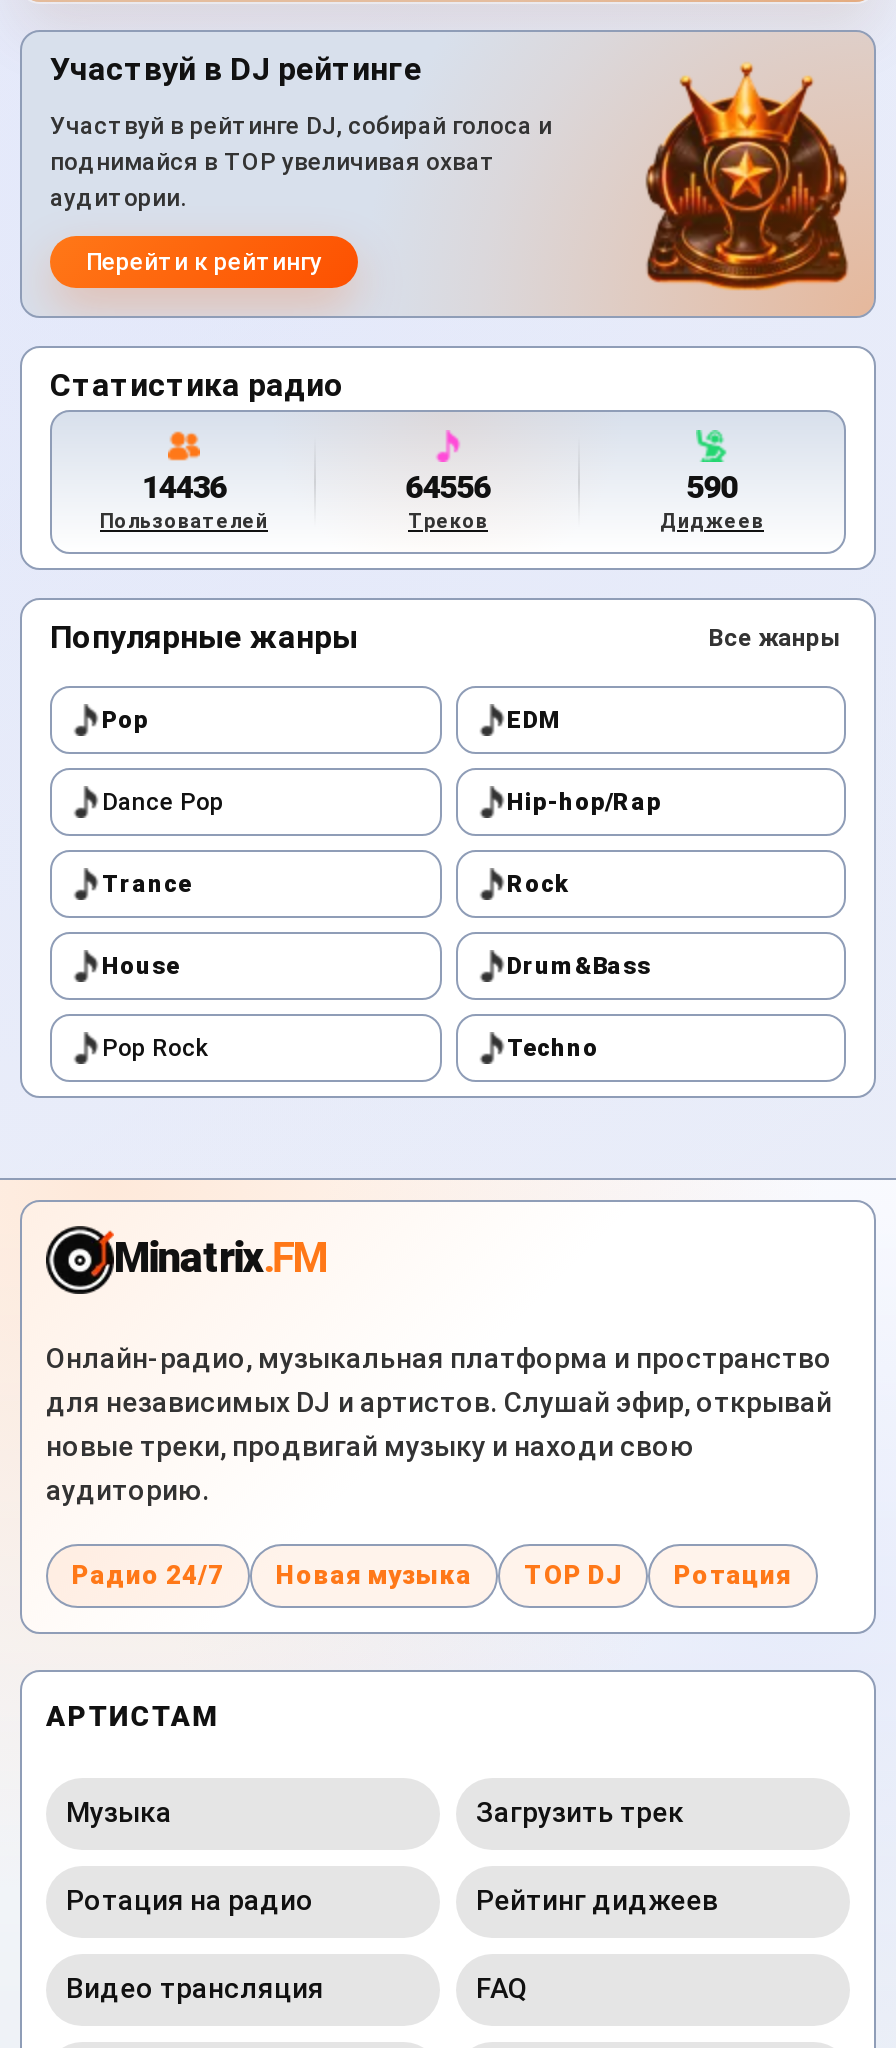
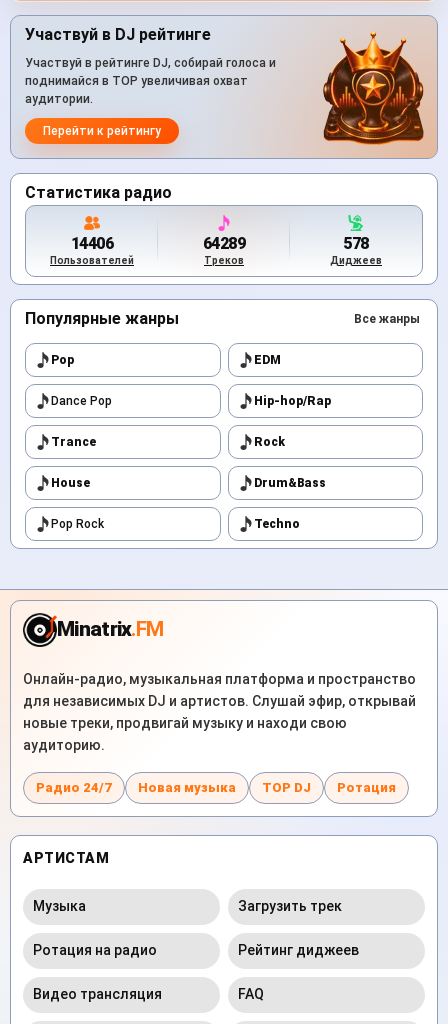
[141,468,227,506] 14436 -> [71,234,113,253] 14406
[405,468,491,506] 64556 -> [203,234,245,253] 64289
[686,468,738,506] 590 -> [343,234,369,253] 578

